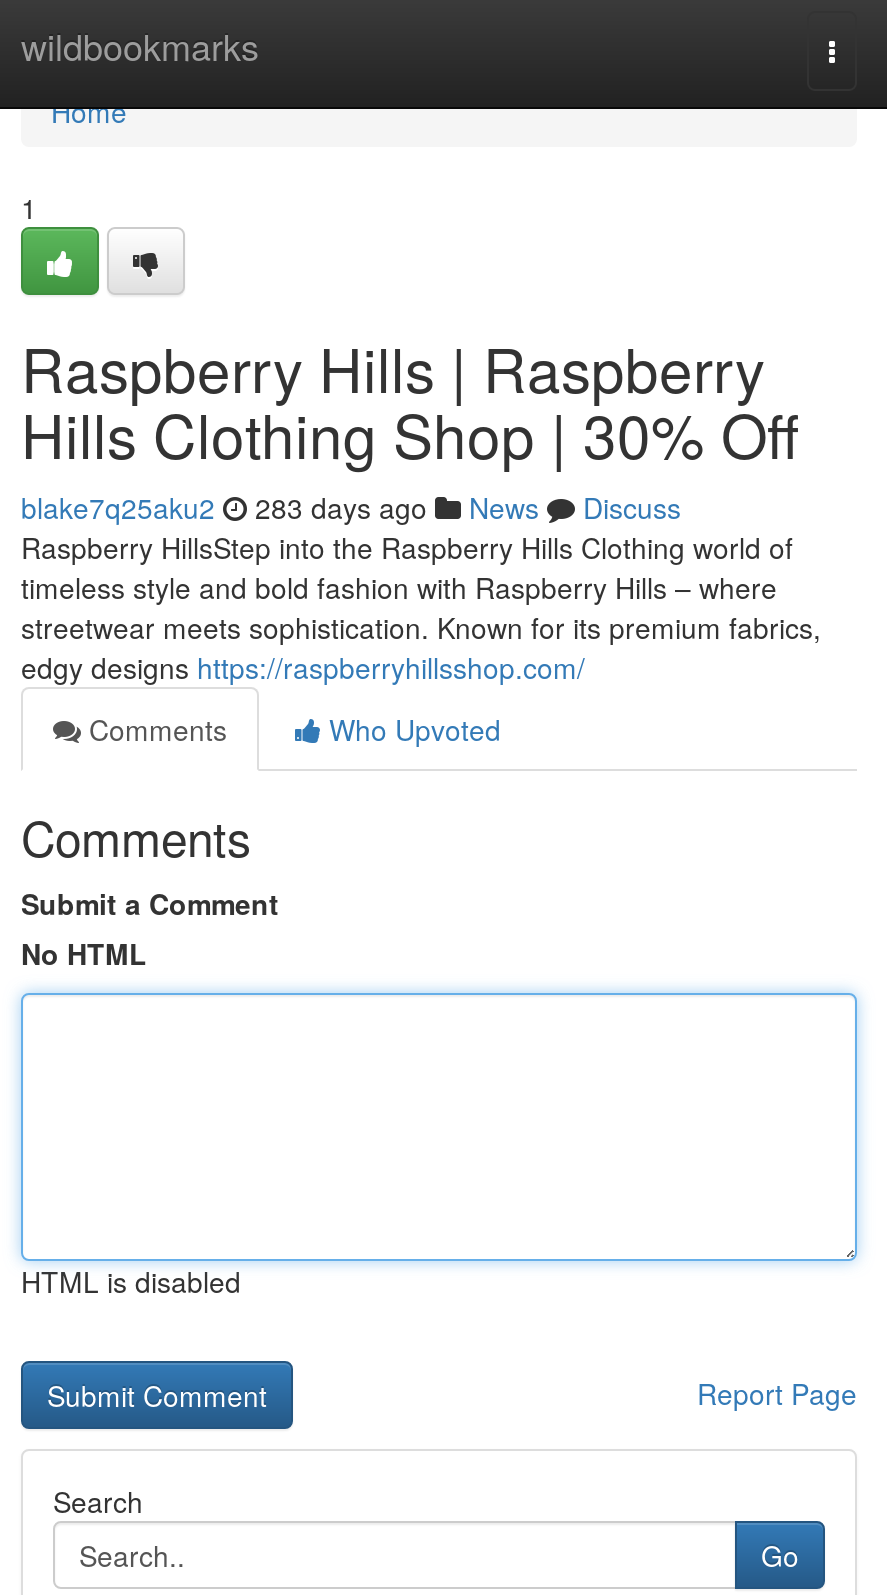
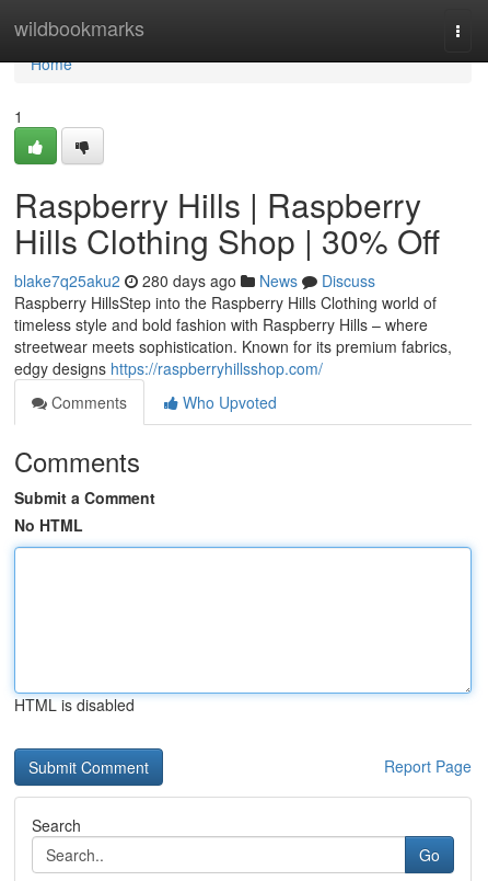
[21,487,681,527] blake7q25aku2 283 days ago News Discuss -> [14,270,375,291] blake7q25aku2 280 days ago News Discuss

